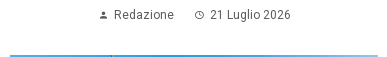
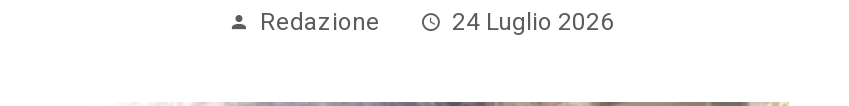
[209,8,290,22] 21 Luglio 2026 -> [452,9,614,37] 24 Luglio 2026

